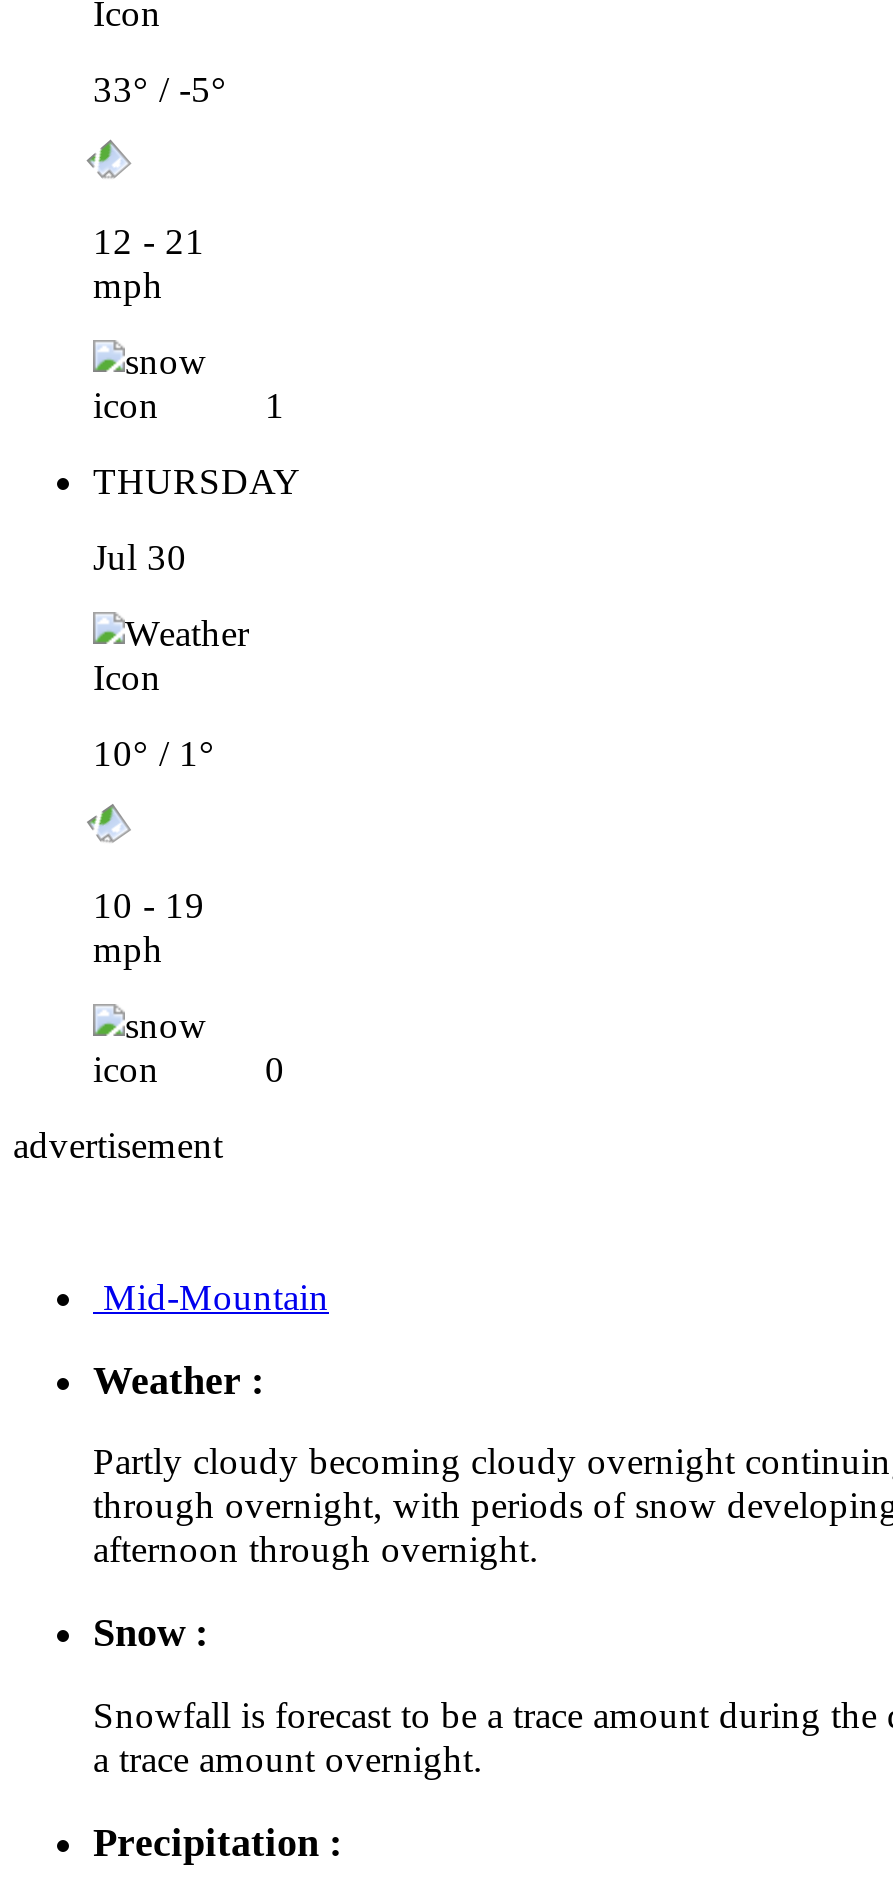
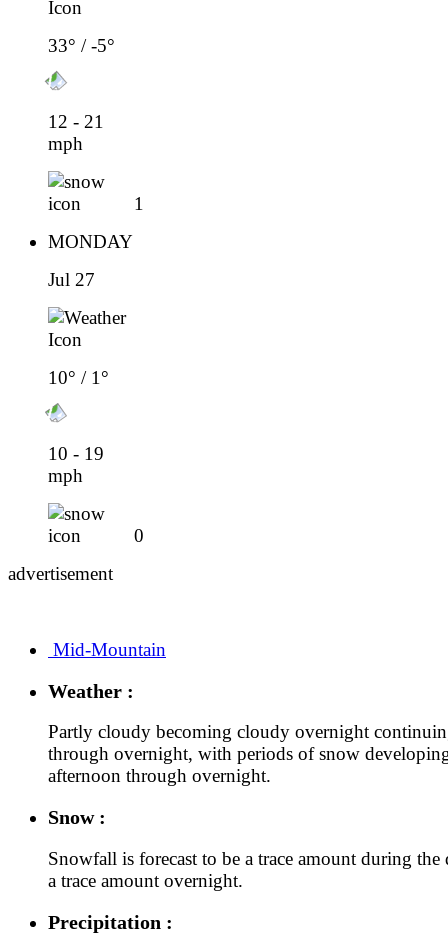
[93,460,301,502] THURSDAY -> [48,231,133,252] MONDAY
[93,536,187,578] Jul 30 -> [48,269,95,290] Jul 27

